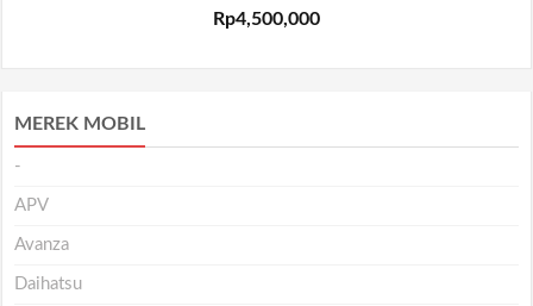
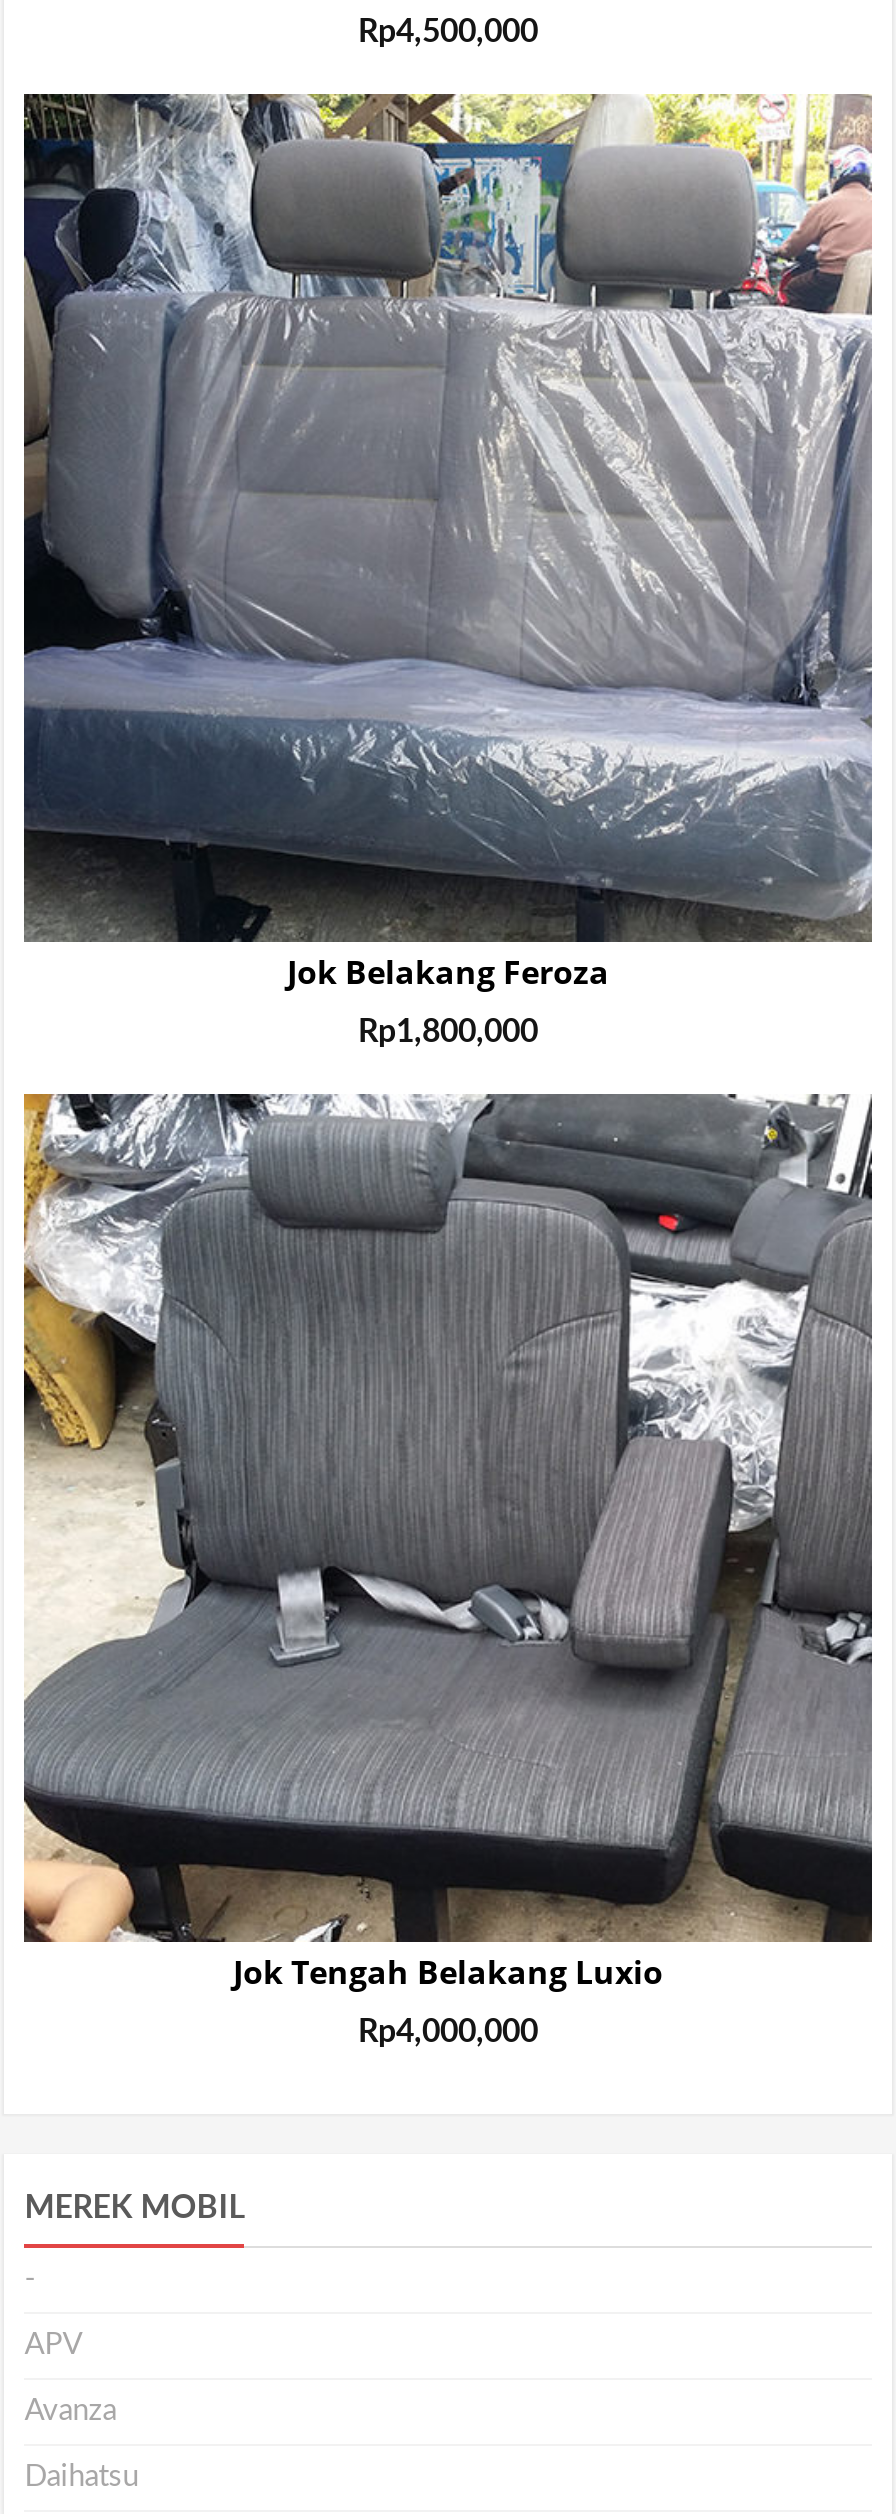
none -> [22,92,874,1048] [image] | Jok Belakang Feroza | Rp1,800,000
none -> [22,1092,874,2048] [image] | Jok Tengah Belakang Luxio | Rp4,000,000

